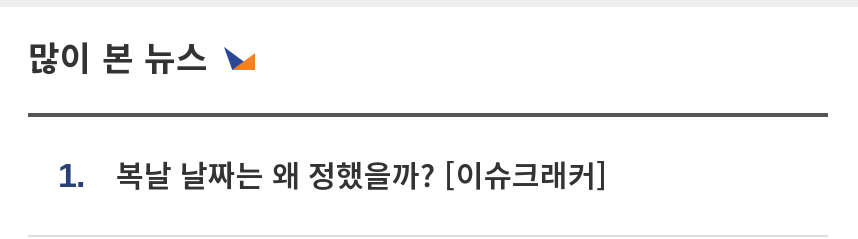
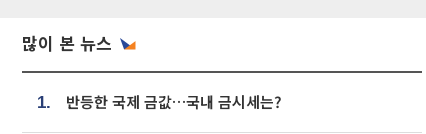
[116,152,608,194] 복날 날짜는 왜 정했을까? [이슈크래커] -> [66,91,282,112] 반등한 국제 금값…국내 금시세는?

